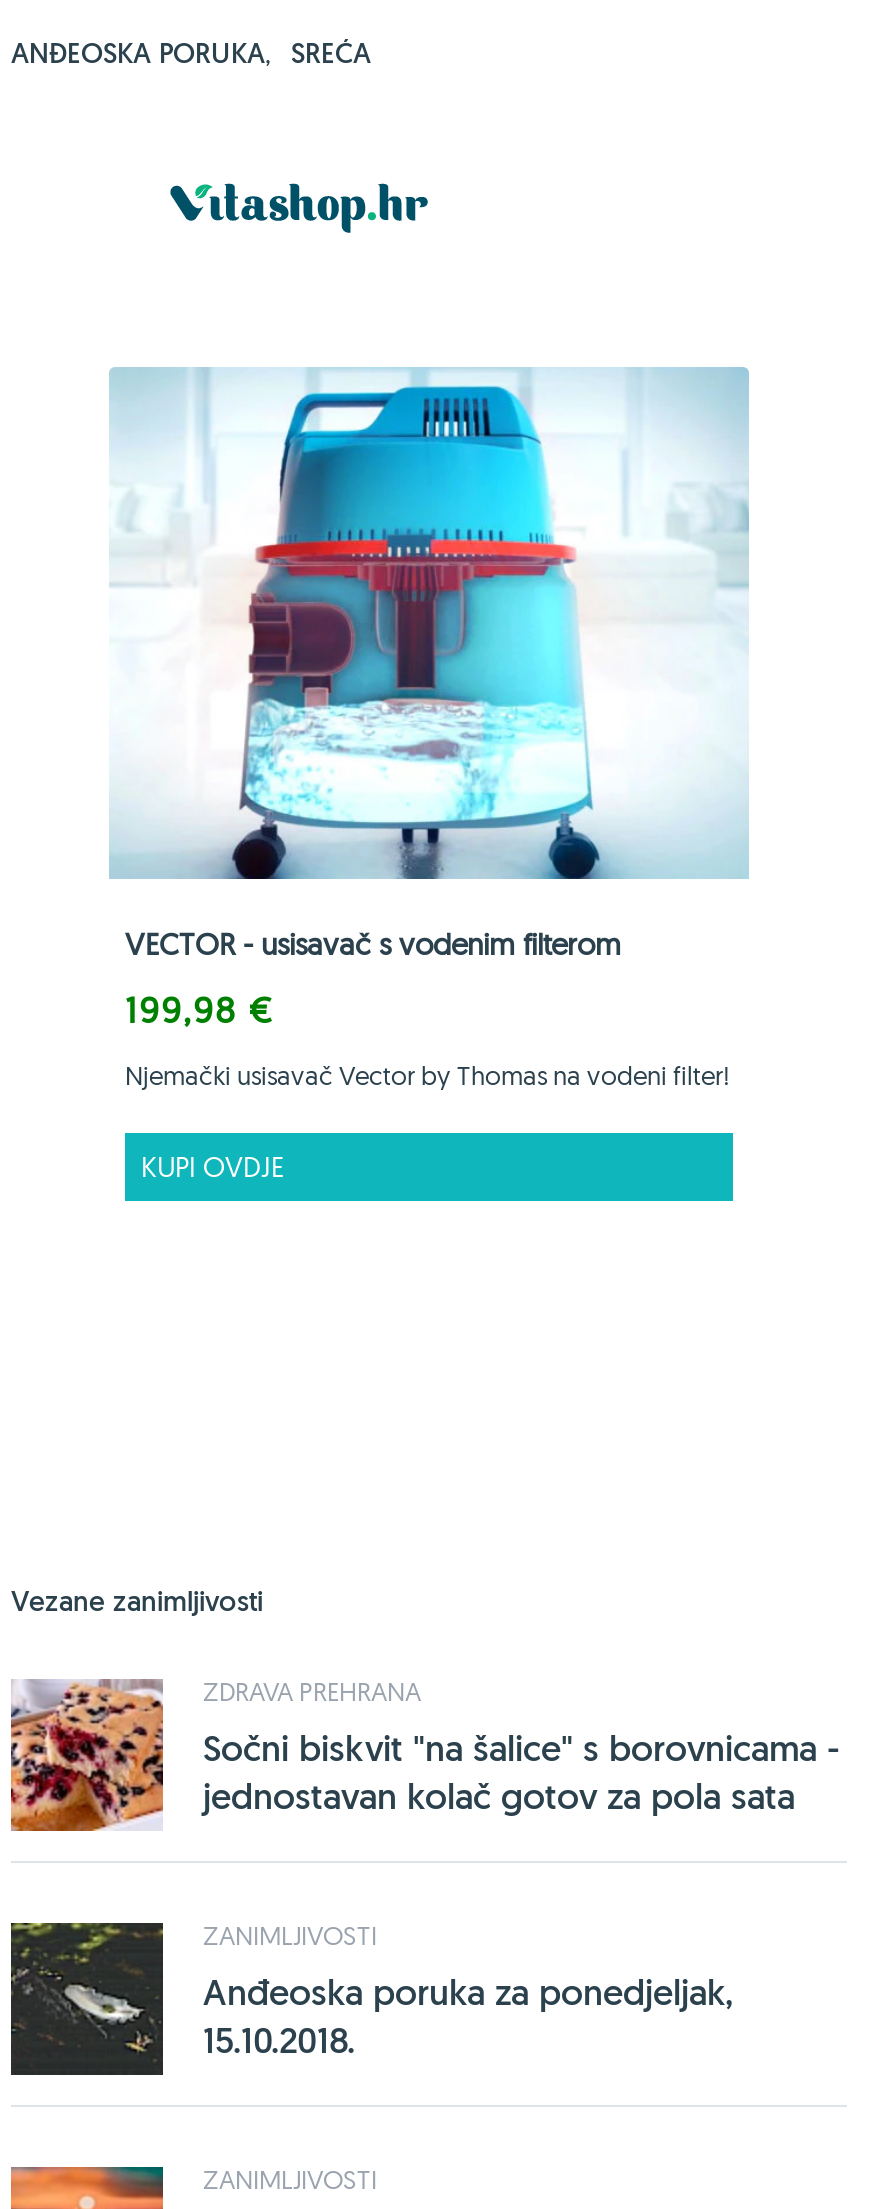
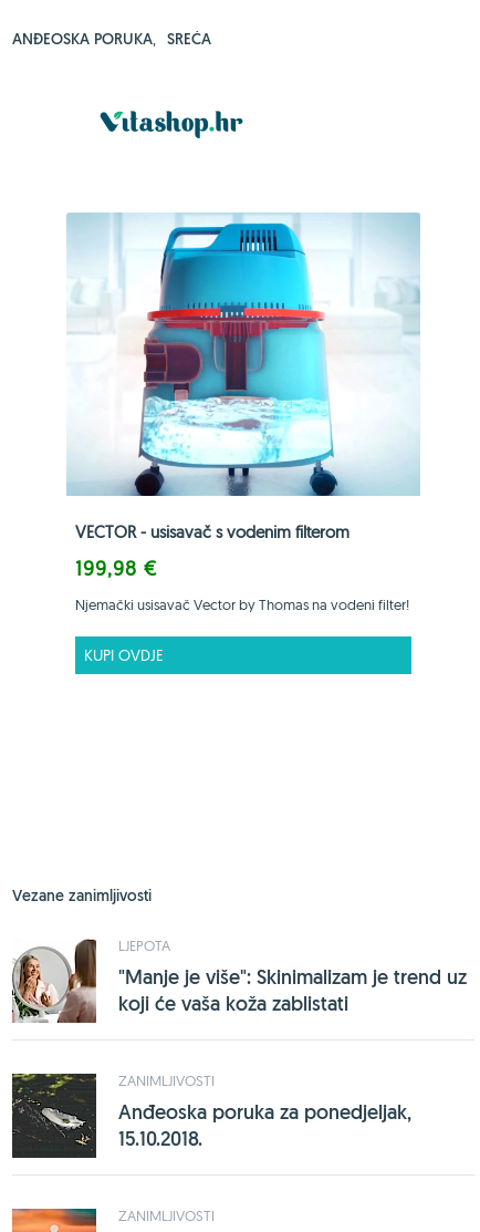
[9,1676,839,1833] [image] | ZDRAVA PREHRANA | Sočni biskvit "na šalice" s borovnicama - | jednostavan kolač gotov za pola sata -> [11,937,467,1024] [image] | LJEPOTA | "Manje je više": Skinimalizam je trend uz | koji će vaša koža zablistati

